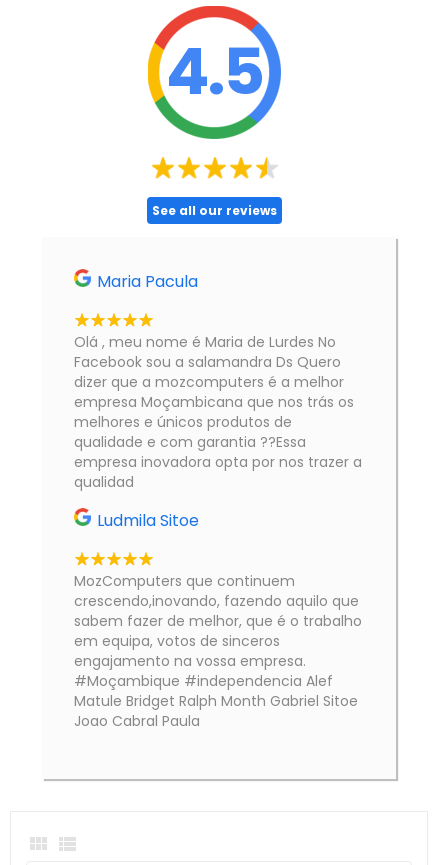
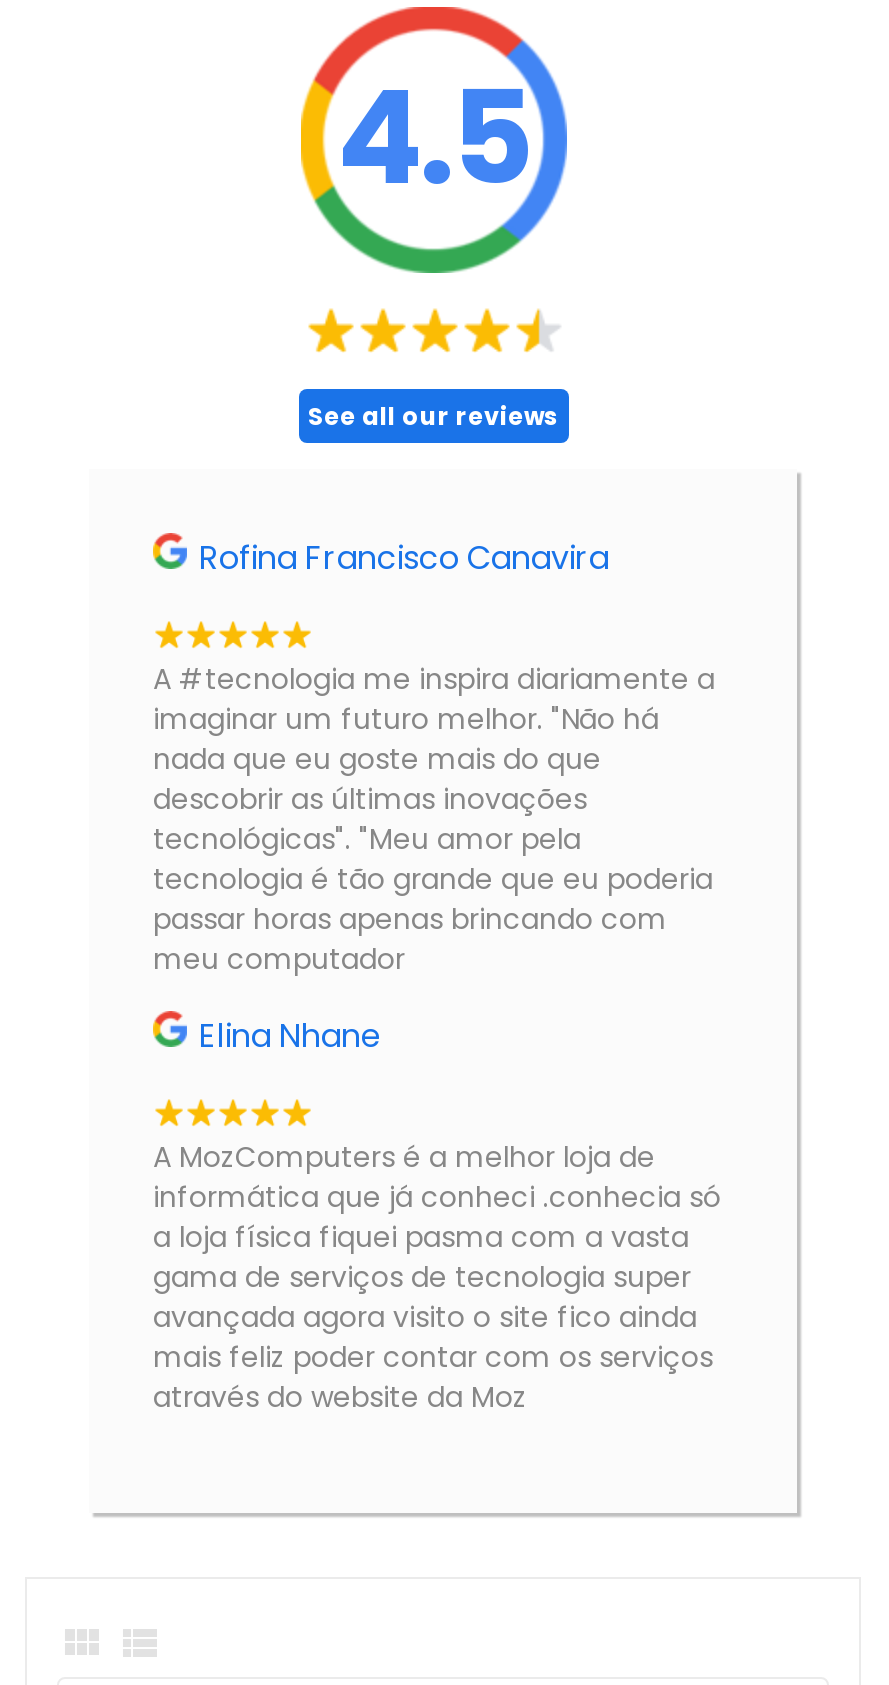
[97,270,198,293] Maria Pacula -> [199,534,609,580] Rofina Francisco Canavira
[74,332,362,492] Olá , meu nome é Maria de Lurdes No | Facebook sou a salamandra Ds Quero | dizer que a mozcomputers é a melhor | empresa Moçambicana que nos trás os | melhores e únicos produtos de | qualidade e com garantia ??Essa | empresa inovadora opta por nos trazer a | qualidad -> [153,658,715,978] A #tecnologia me inspira diariamente a | imaginar um futuro melhor. "Não há | nada que eu goste mais do que | descobrir as últimas inovações | tecnológicas". "Meu amor pela | tecnologia é tão grande que eu poderia | passar horas apenas brincando com | meu computador
[97,509,199,532] Ludmila Sitoe -> [199,1012,381,1058] Elina Nhane
[74,571,362,731] MozComputers que continuem | crescendo,inovando, fazendo aquilo que | sabem fazer de melhor, que é o trabalho | em equipa, votos de sinceros | engajamento na vossa empresa. | #Moçambique #independencia Alef | Matule Bridget Ralph Month Gabriel Sitoe | Joao Cabral Paula -> [153,1136,721,1416] A MozComputers é a melhor loja de | informática que já conheci .conhecia só | a loja física fiquei pasma com a vasta | gama de serviços de tecnologia super | avançada agora visito o site fico ainda | mais feliz poder contar com os serviços | através do website da Moz

